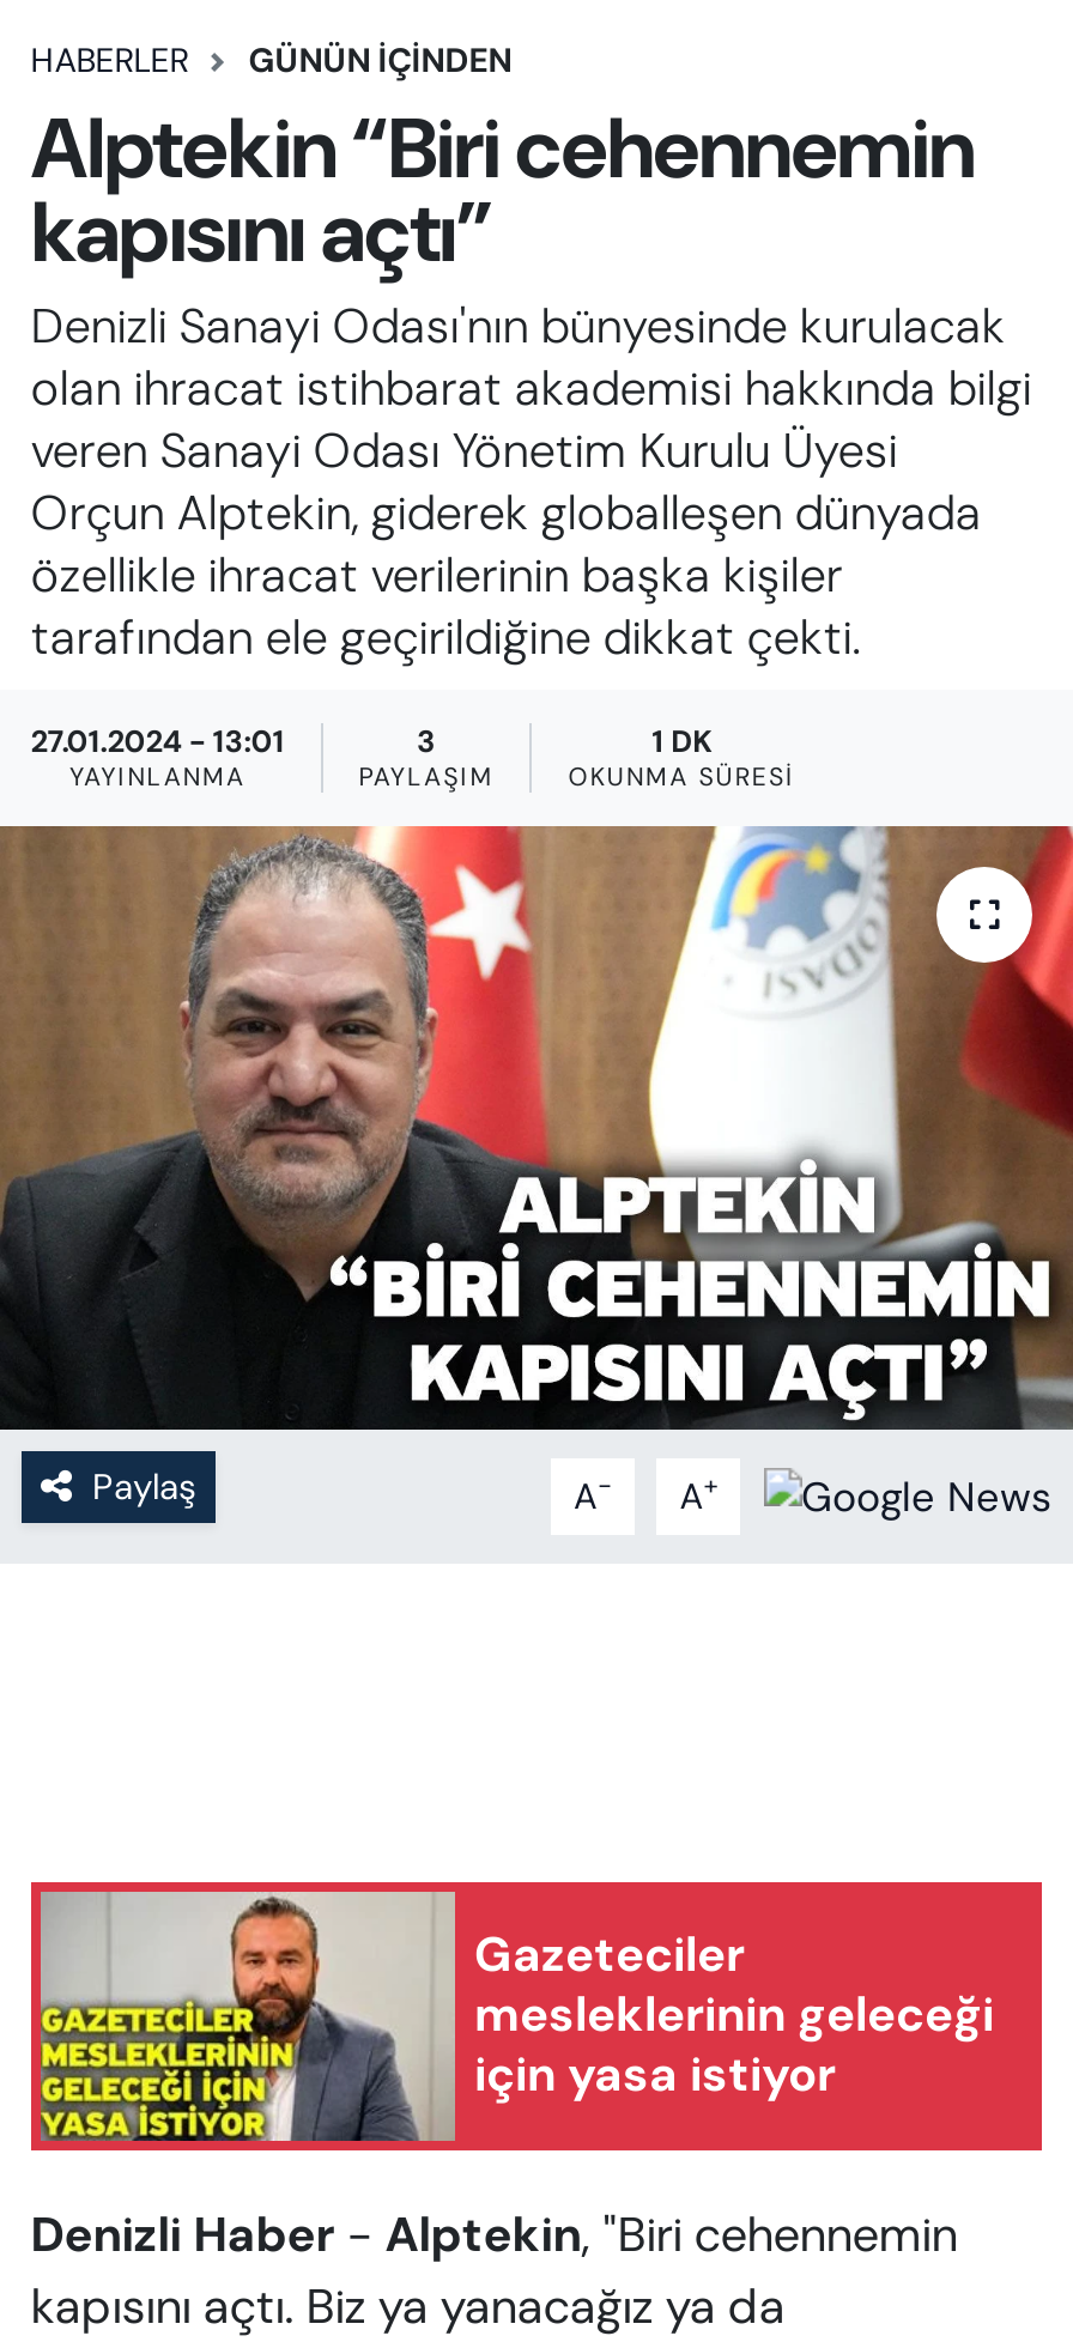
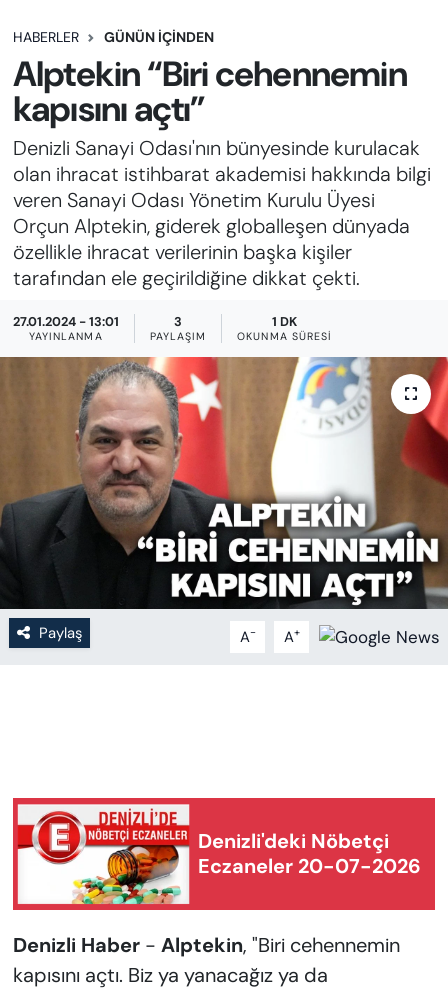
[38,1889,994,2143] [image] | Gazeteciler | mesleklerinin geleceği | için yasa istiyor -> [17,802,421,906] [image] | Denizli'deki Nöbetçi | Eczaneler 20-07-2026

